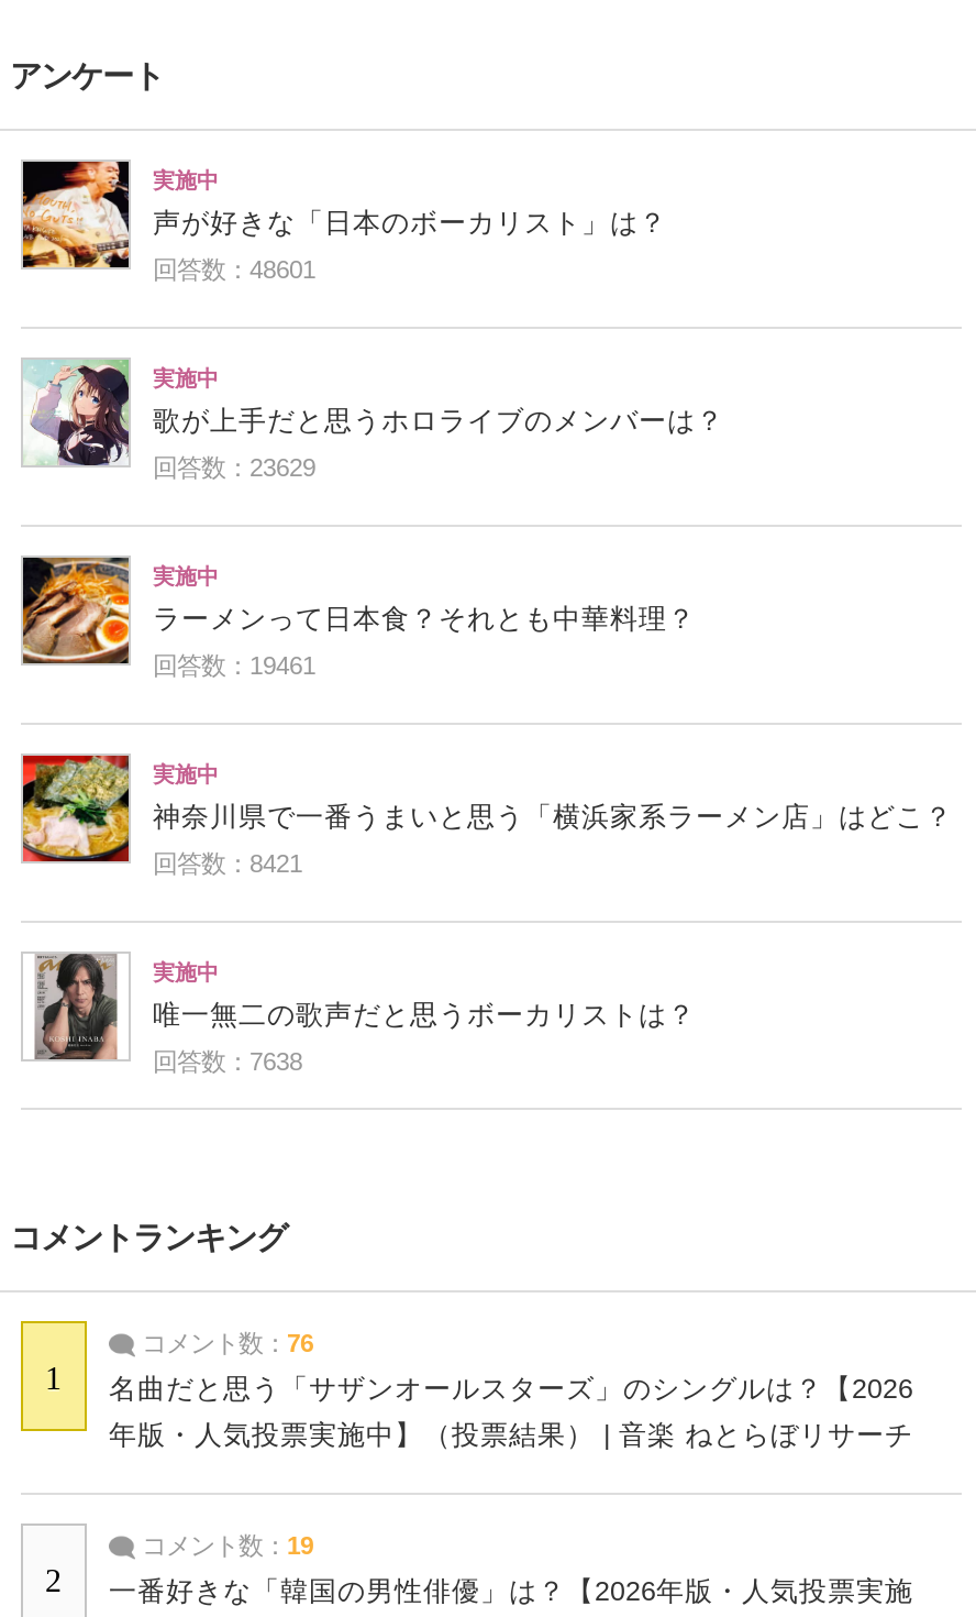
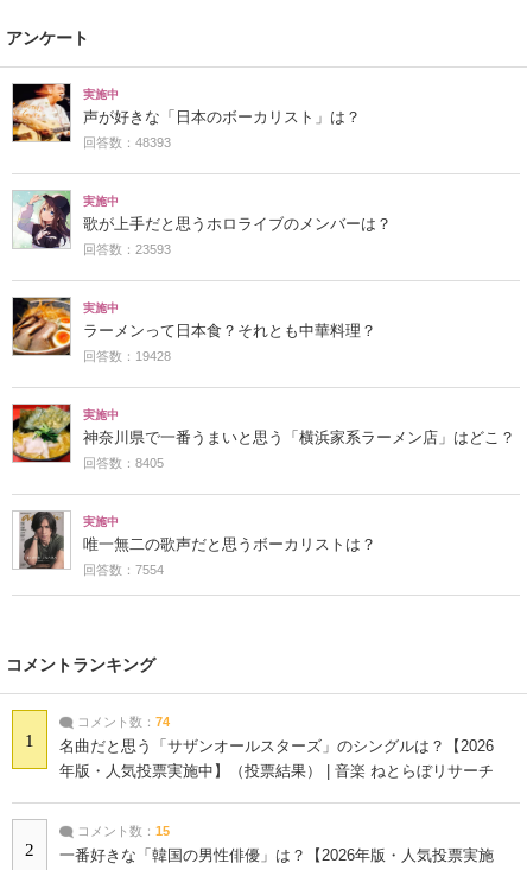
[153,257,315,283] 回答数：48601 -> [83,136,171,150] 回答数：48393
[153,455,315,481] 回答数：23629 -> [83,242,171,257] 回答数：23593
[153,653,315,679] 回答数：19461 -> [83,349,171,364] 回答数：19428
[153,851,302,877] 回答数：8421 -> [83,456,164,470] 回答数：8405
[153,1049,302,1075] 回答数：7638 -> [83,563,164,577] 回答数：7554
[135,1331,313,1357] コメント数：76 -> [74,715,170,729] コメント数：74
[135,1533,313,1559] コメント数：19 -> [74,824,170,838] コメント数：15

